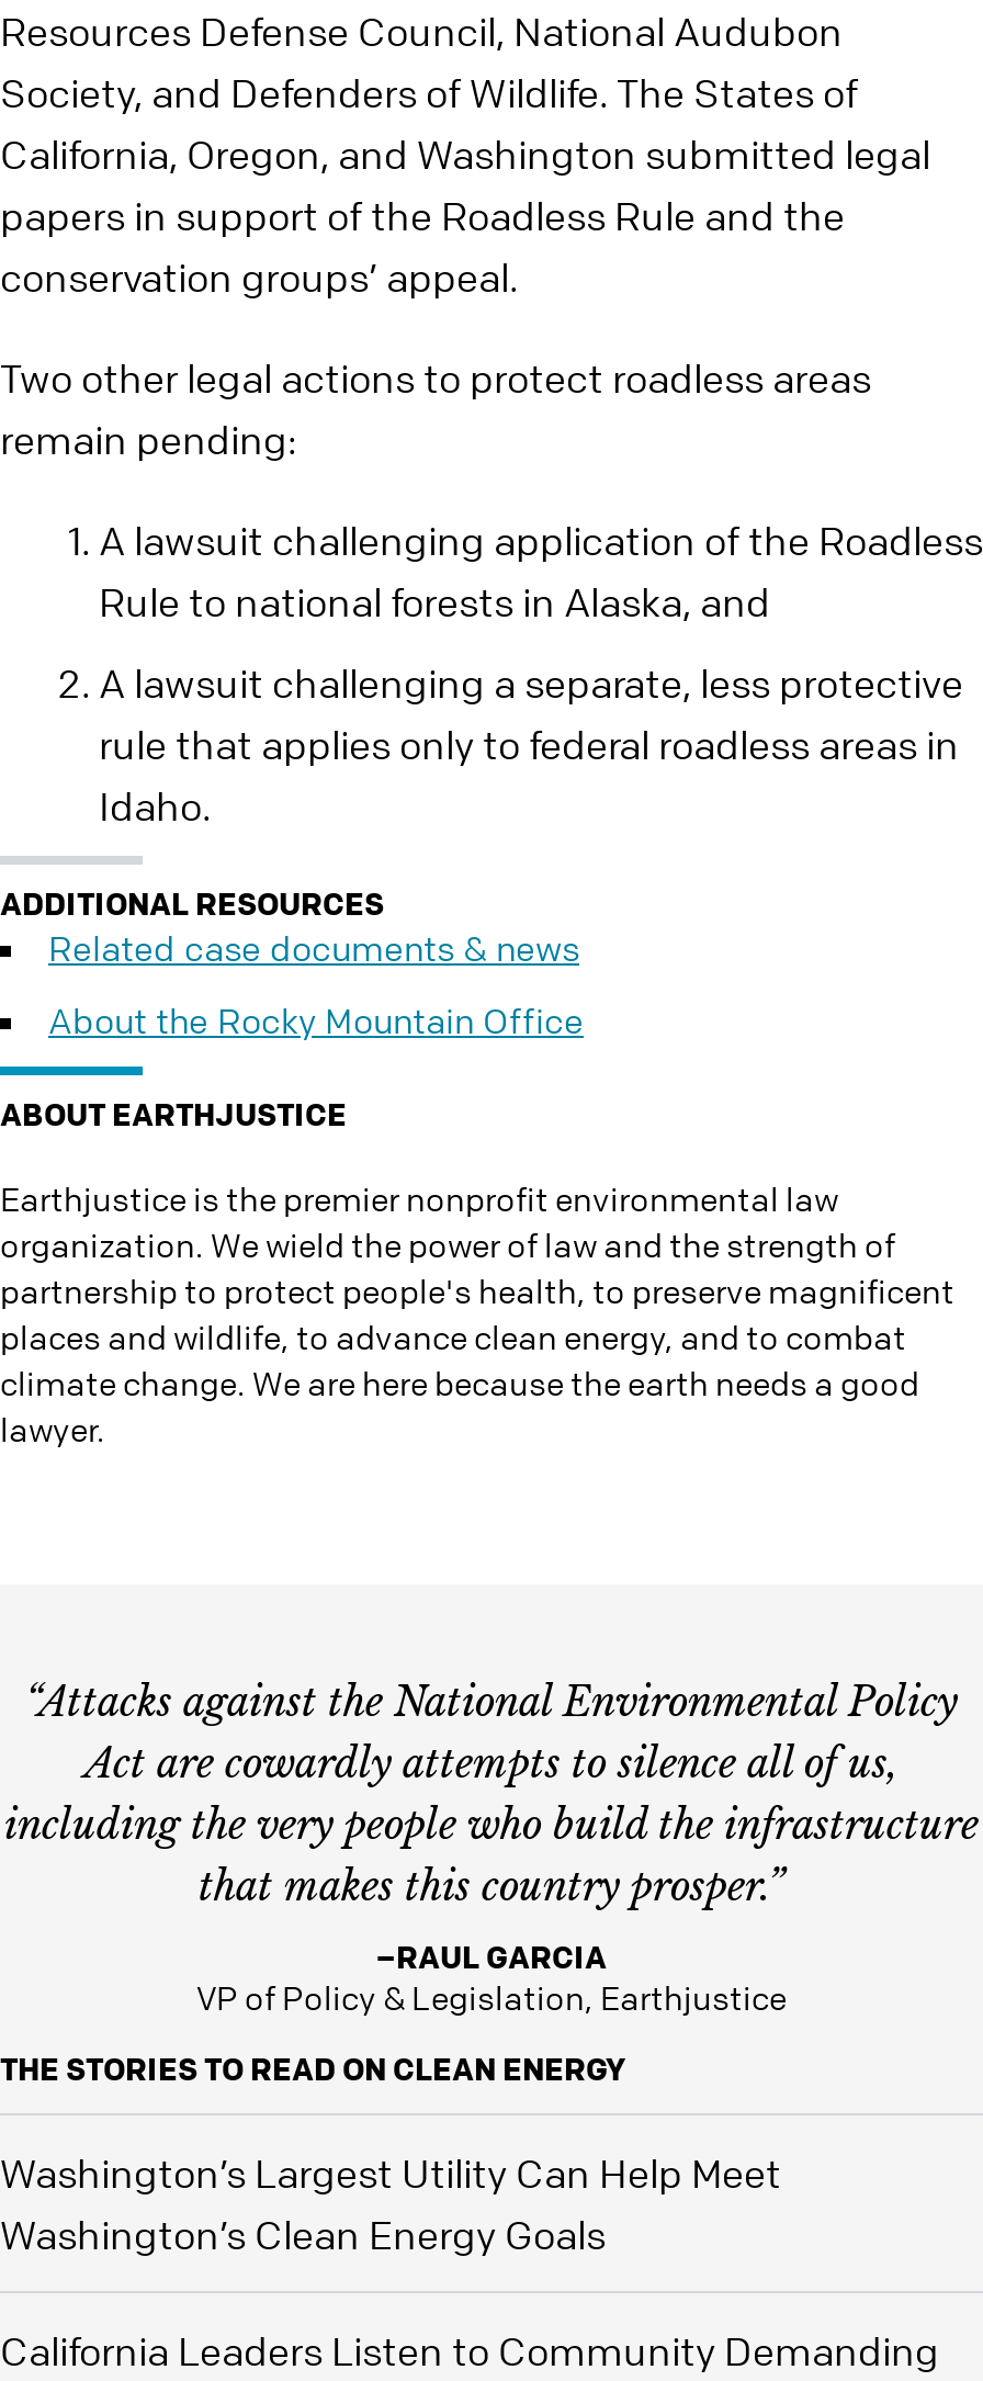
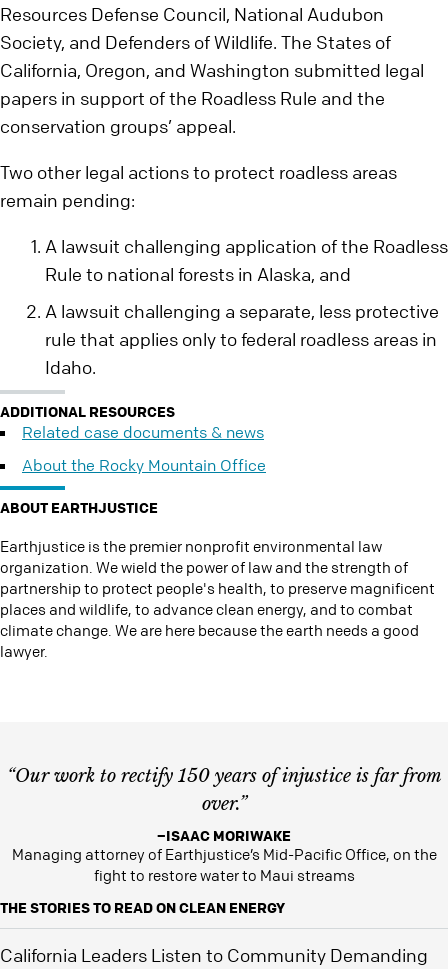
[4,1679,979,1911] “Attacks against the National Environmental Policy | Act are cowardly attempts to silence all of us, | including the very people who build the infrastructure | that makes this country prosper.” -> [6,765,441,815] “Our work to rectify 150 years of injustice is far from | over.”
[196,1936,787,2019] –RAUL GARCIA | VP of Policy & Legislation, Earthjustice -> [11,826,436,885] –ISAAC MORIWAKE | Managing attorney of Earthjustice’s Mid-Pacific Office, on the | fight to restore water to Maui streams
[0,2148,781,2258] Washington’s Largest Utility Can Help Meet | Washington’s Clean Energy Goals -> none

